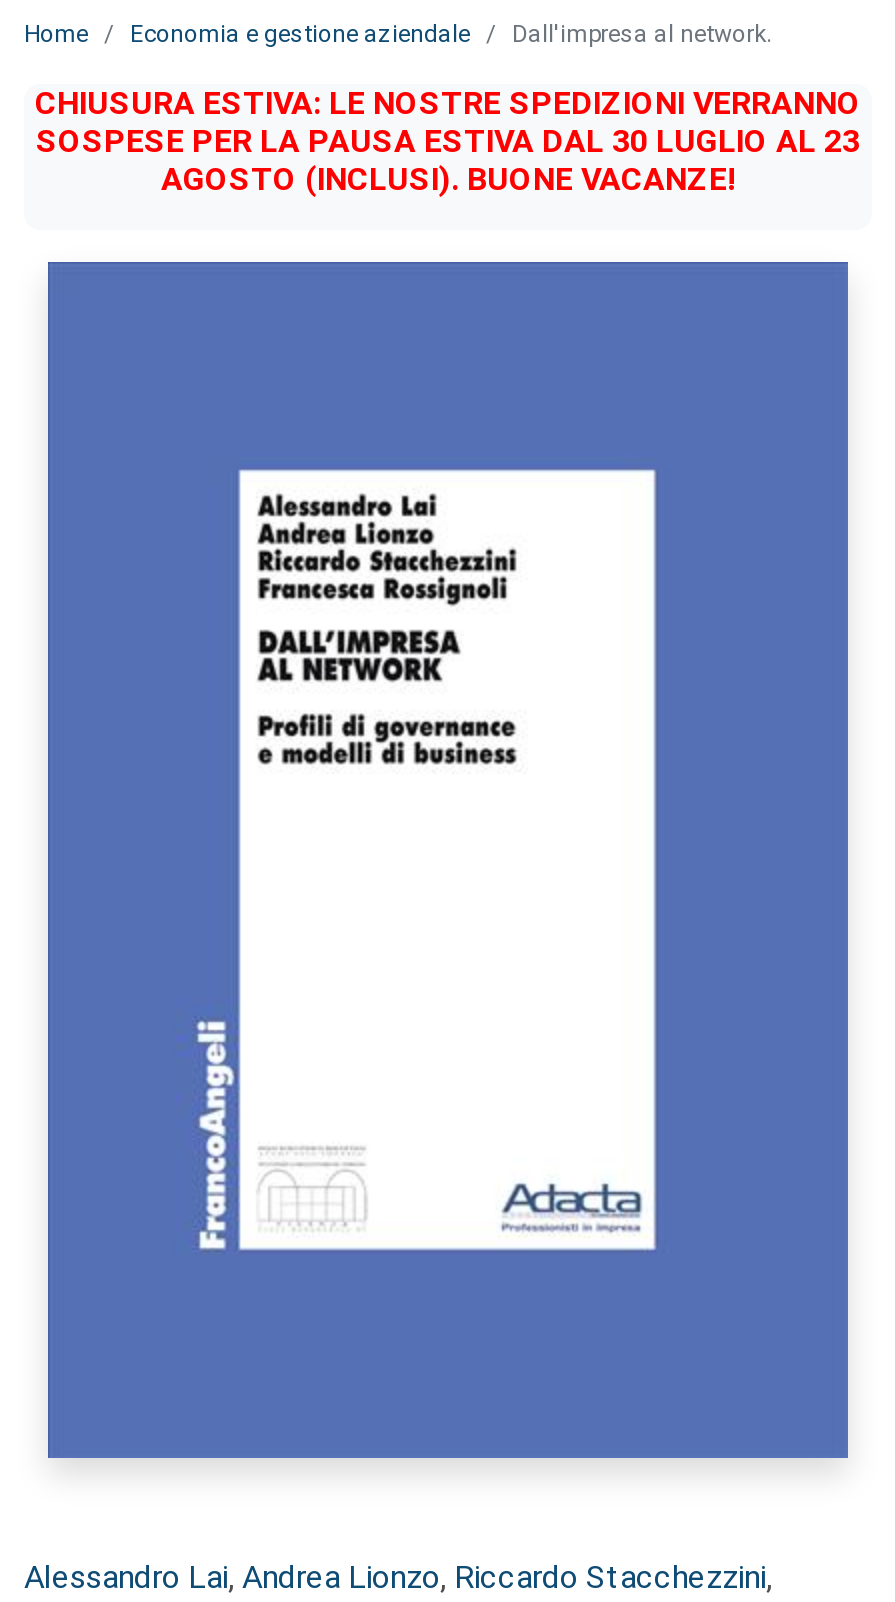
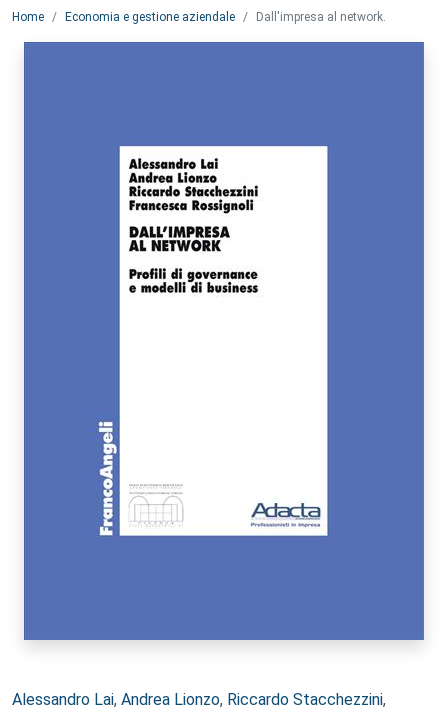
[35,84,861,198] CHIUSURA ESTIVA: LE NOSTRE SPEDIZIONI VERRANNO | SOSPESE PER LA PAUSA ESTIVA DAL 30 LUGLIO AL 23 | AGOSTO (INCLUSI). BUONE VACANZE! -> none

